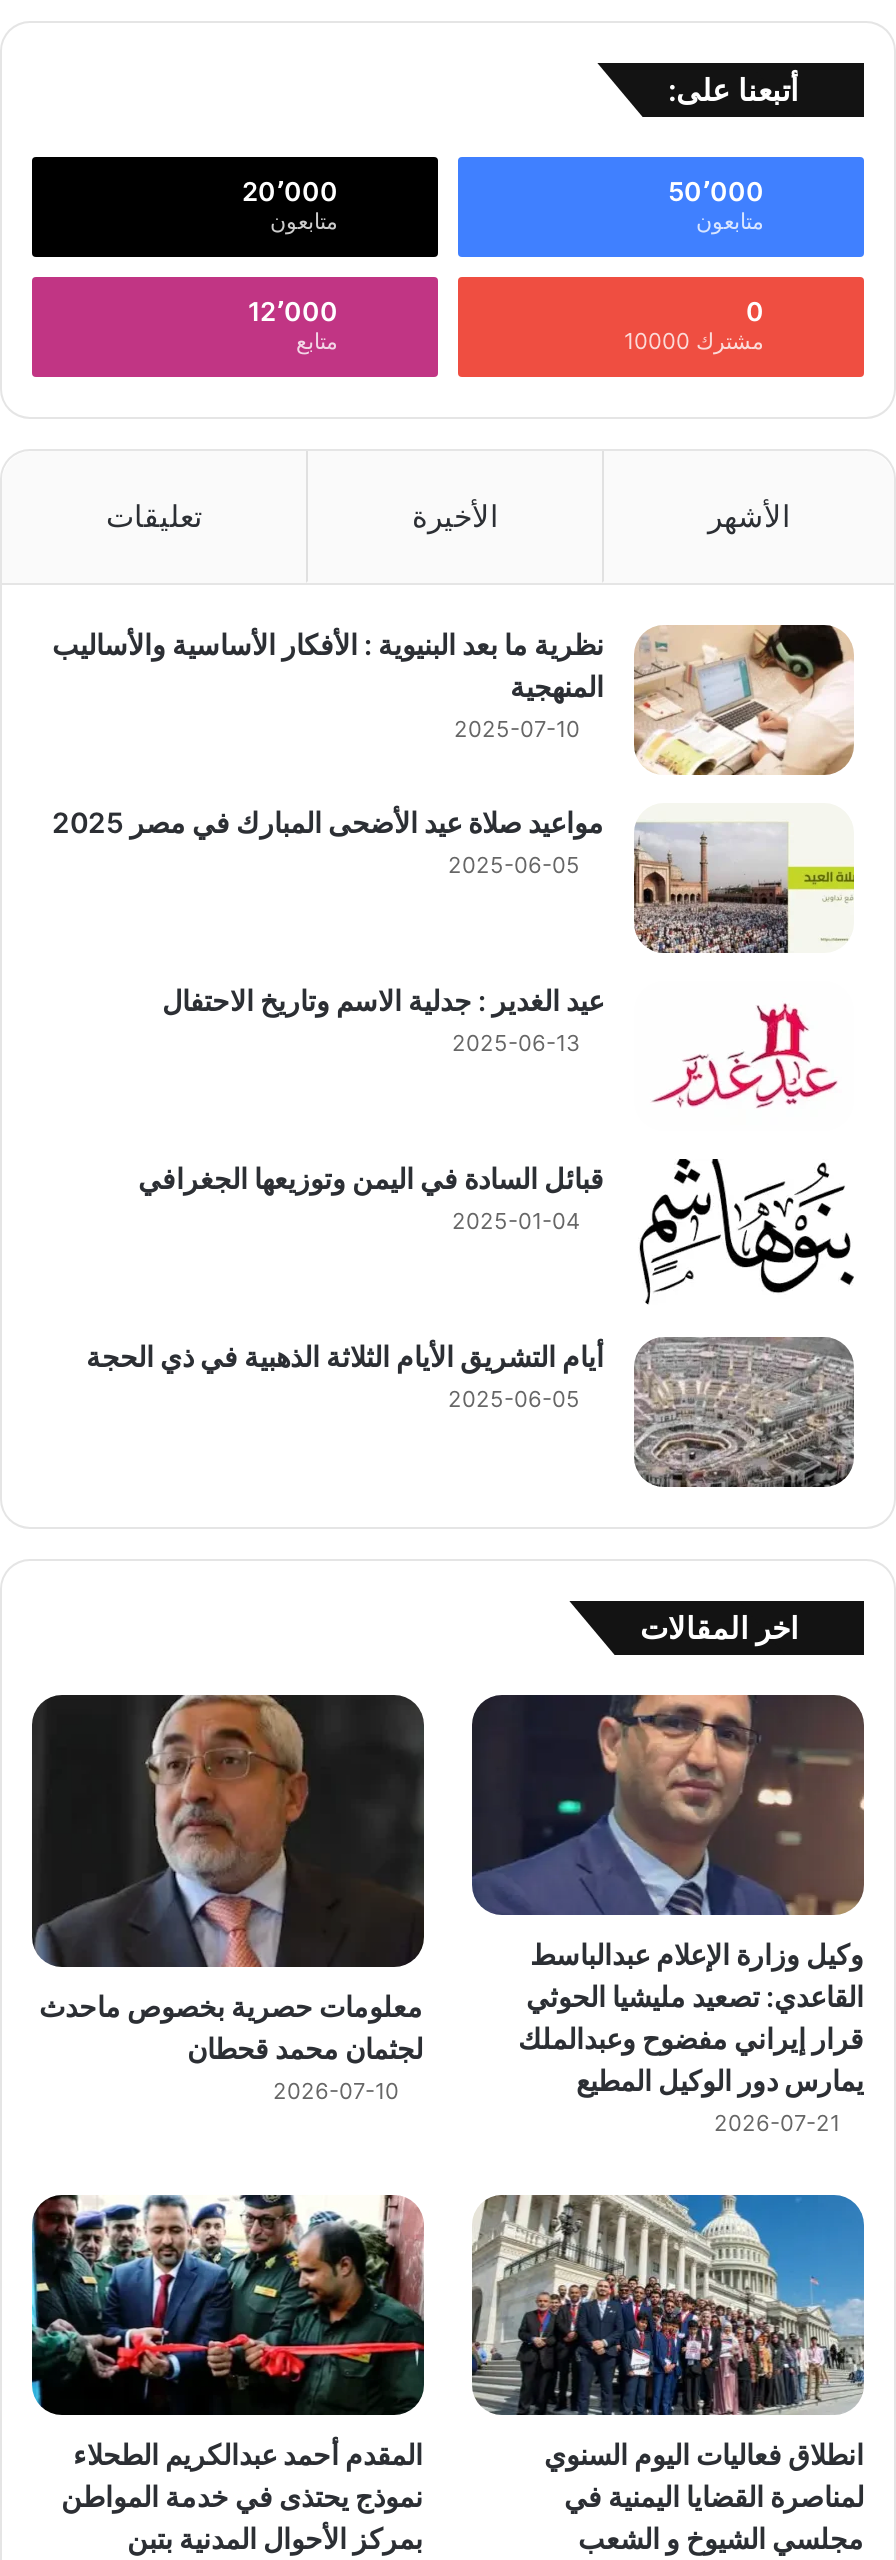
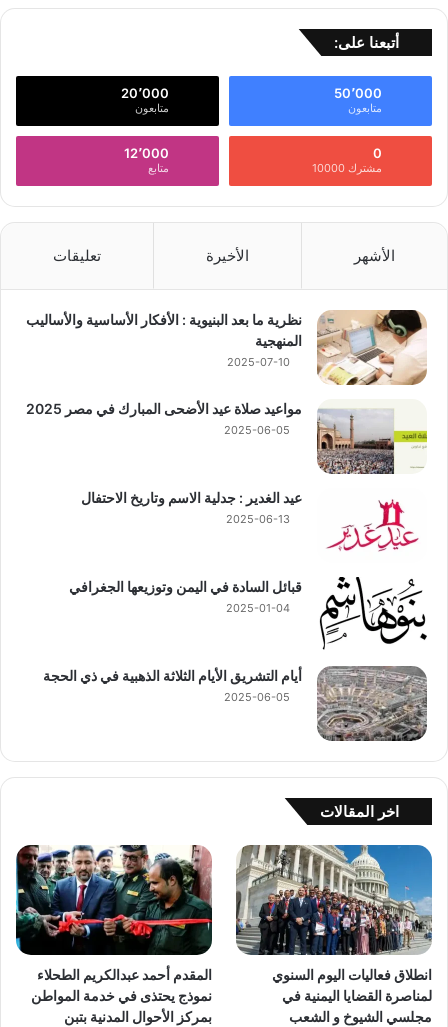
[30,1691,426,2106] [image] | معلومات حصرية بخصوص ماحدث | لجثمان محمد قحطان | 2026-07-10 -> none
[470,1693,866,2137] [image] | وكيل وزارة الإعلام عبدالباسط | القاعدي: تصعيد مليشيا الحوثي | قرار إيراني مفضوح وعبدالملك | يمارس دور الوكيل المطيع | 2026-07-21 -> none

